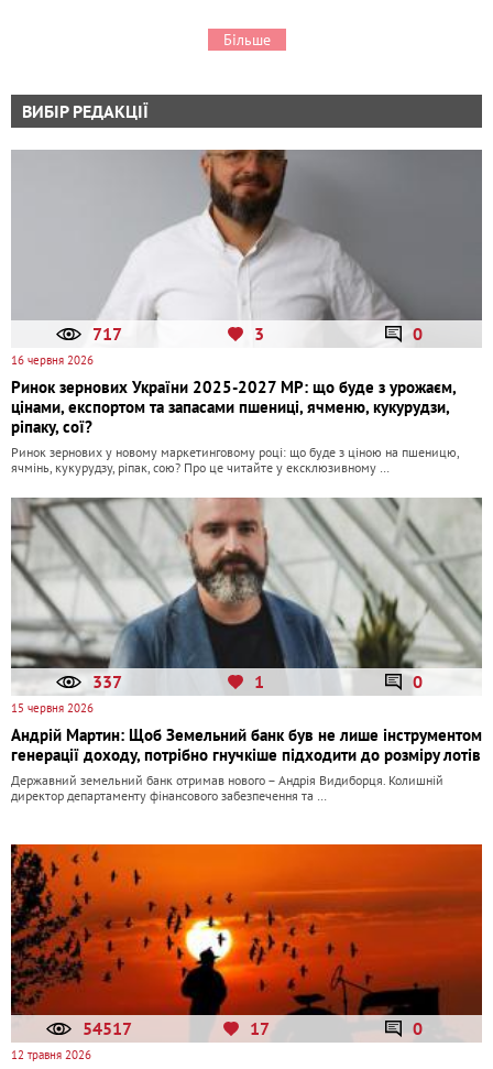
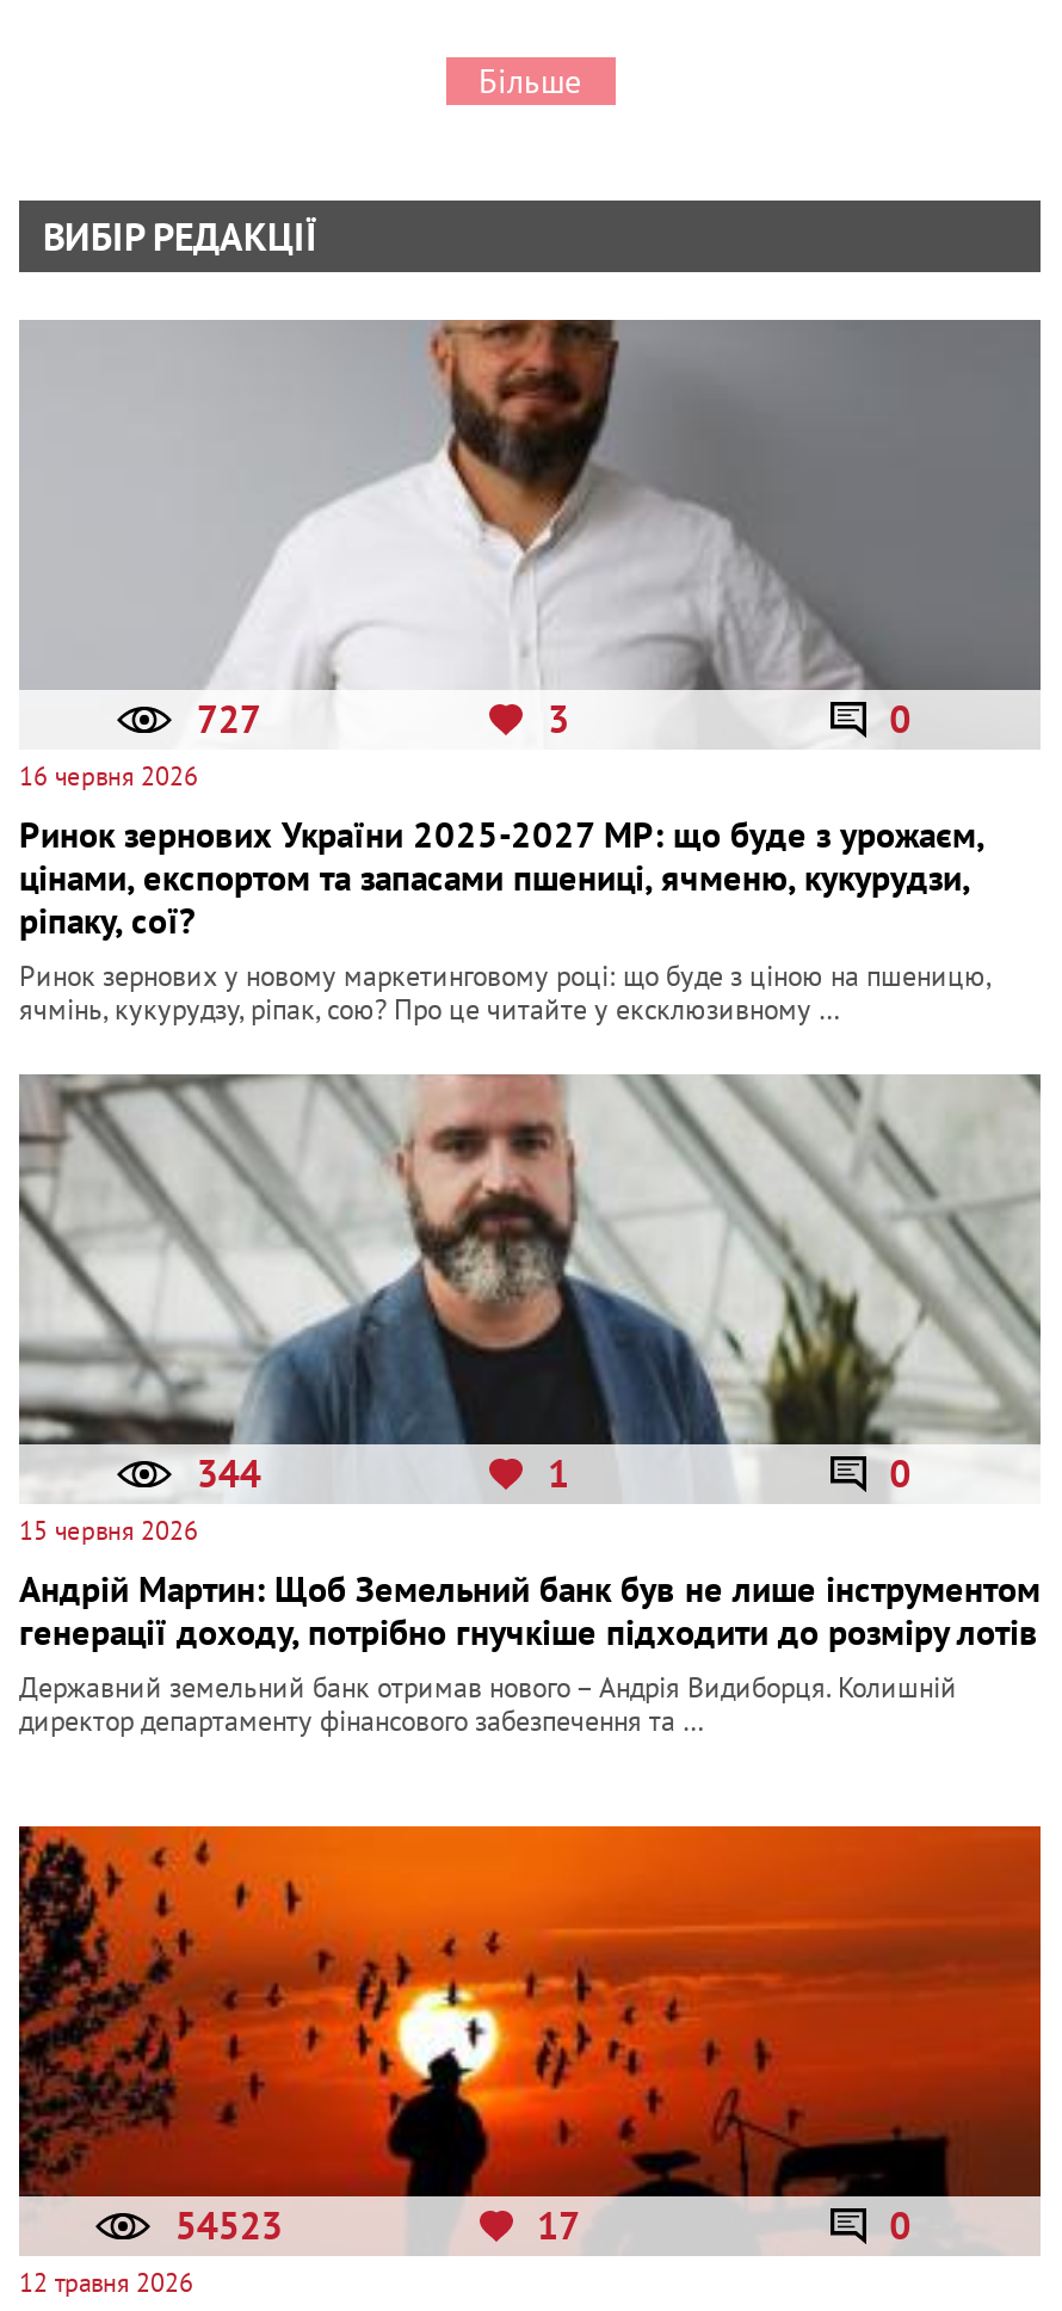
[93,322,122,344] 717 -> [196,694,261,741] 727
[93,670,122,692] 337 -> [196,1448,261,1496] 344
[83,1017,132,1039] 54517 -> [175,2200,282,2248] 54523

